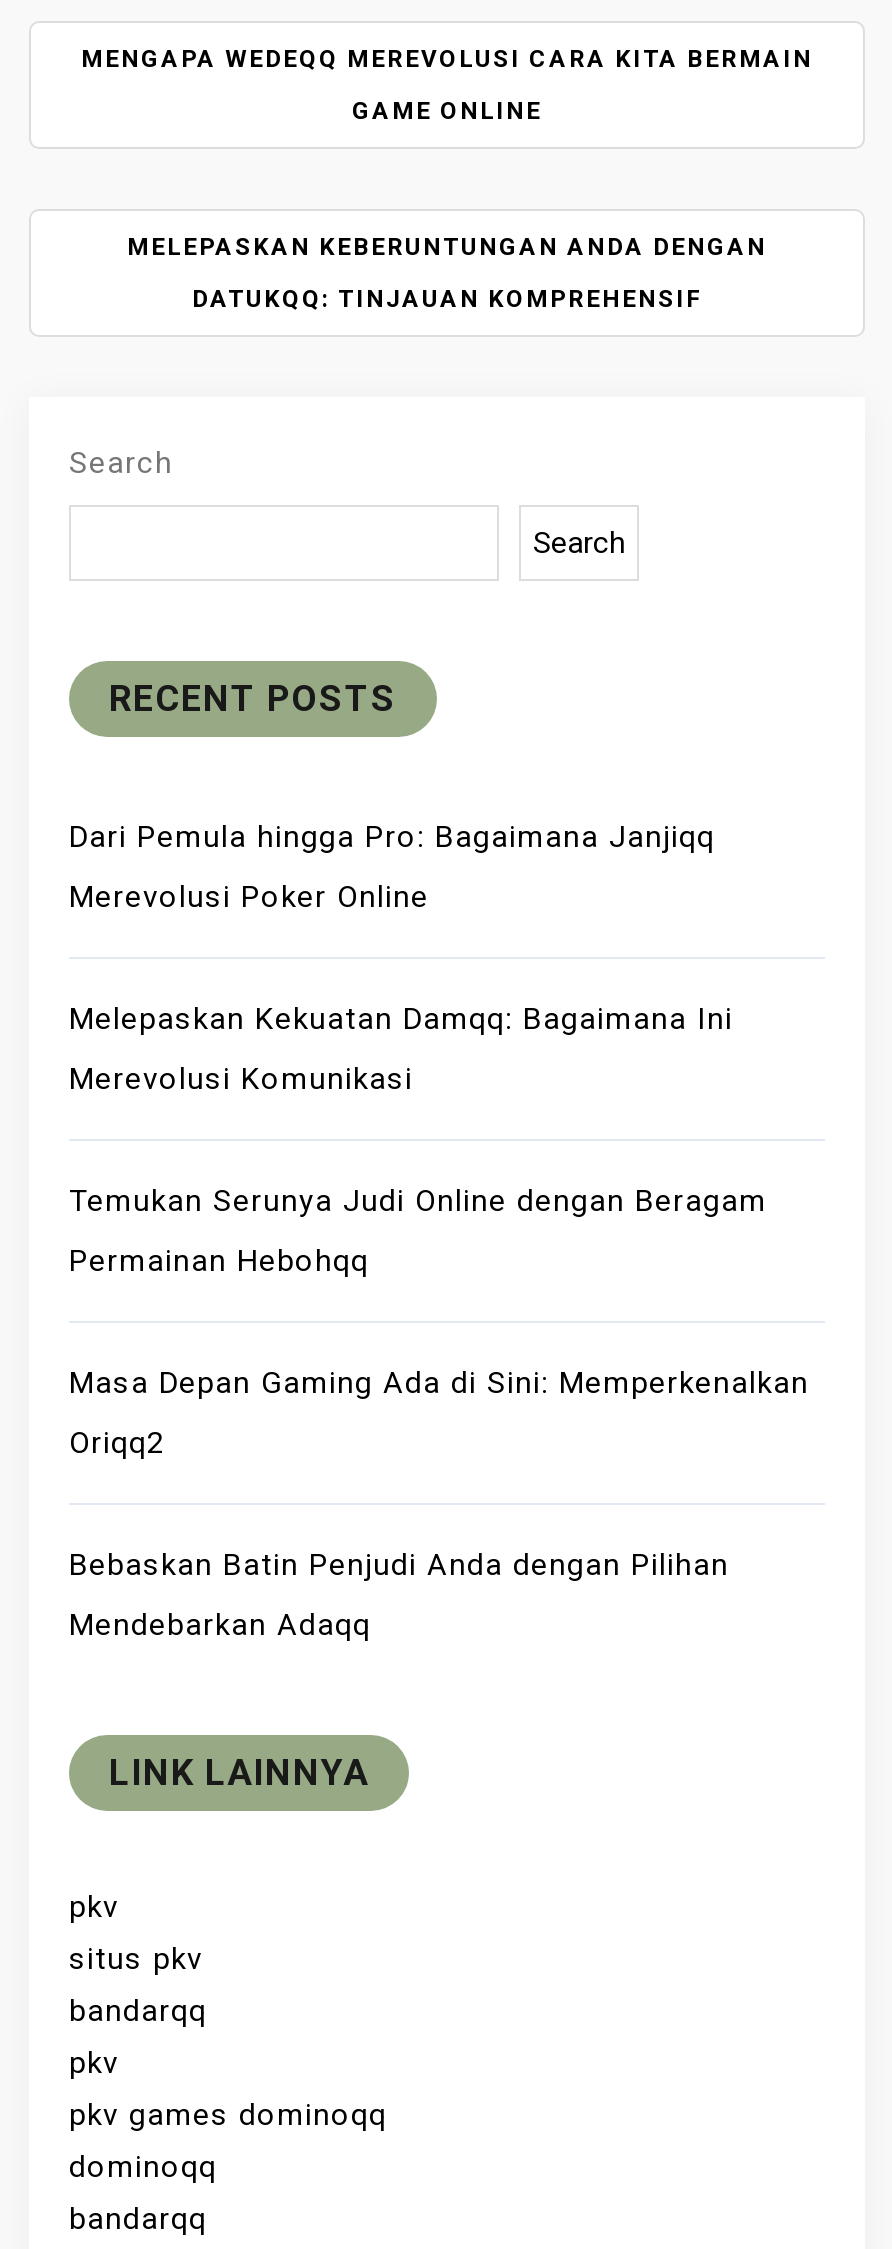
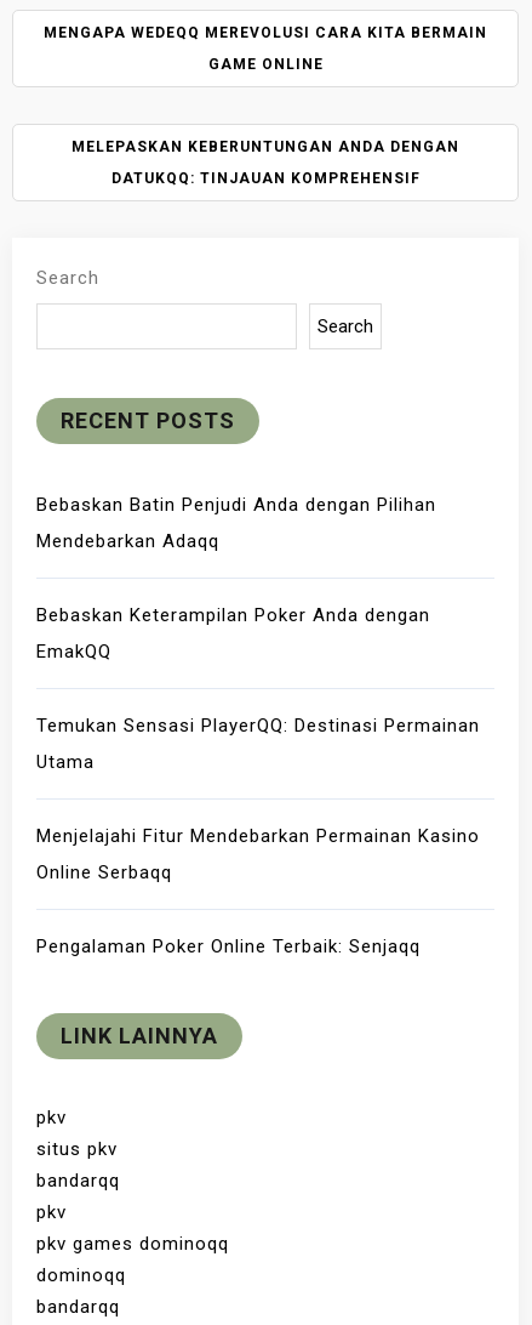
[69,819,809,1461] Dari Pemula hingga Pro: Bagaimana Janjiqq | Merevolusi Poker Online | Melepaskan Kekuatan Damqq: Bagaimana Ini | Merevolusi Komunikasi | Temukan Serunya Judi Online dengan Beragam | Permainan Hebohqq | Masa Depan Gaming Ada di Sini: Memperkenalkan | Oriqq2 -> none
moved [69,1547,729,1643] -> [36,494,436,552]: Bebaskan Batin Penjudi Anda dengan Pilihan | Mendebarkan Adaqq
none -> [36,604,480,957] Bebaskan Keterampilan Poker Anda dengan | EmakQQ | Temukan Sensasi PlayerQQ: Destinasi Permainan | Utama | Menjelajahi Fitur Mendebarkan Permainan Kasino | Online Serbaqq | Pengalaman Poker Online Terbaik: Senjaqq

